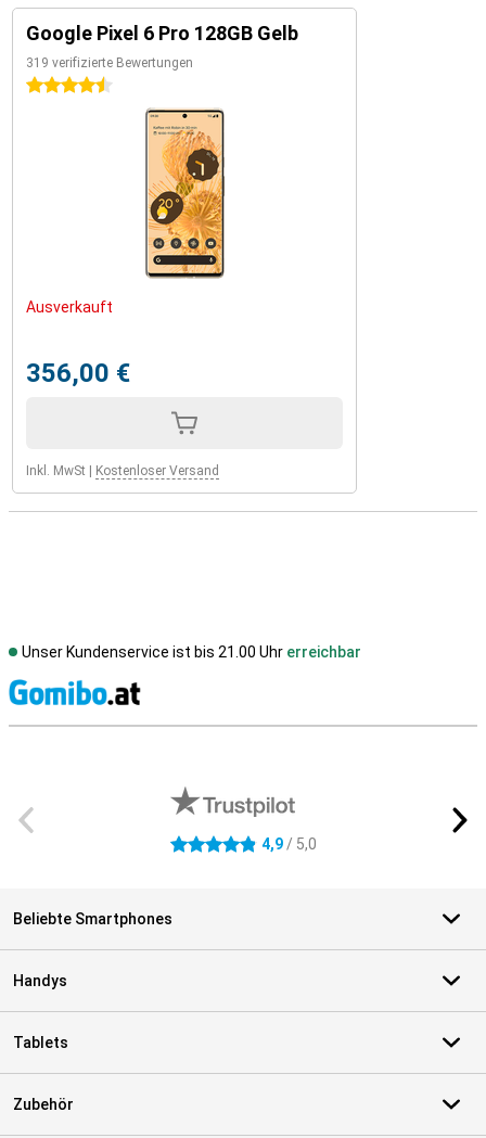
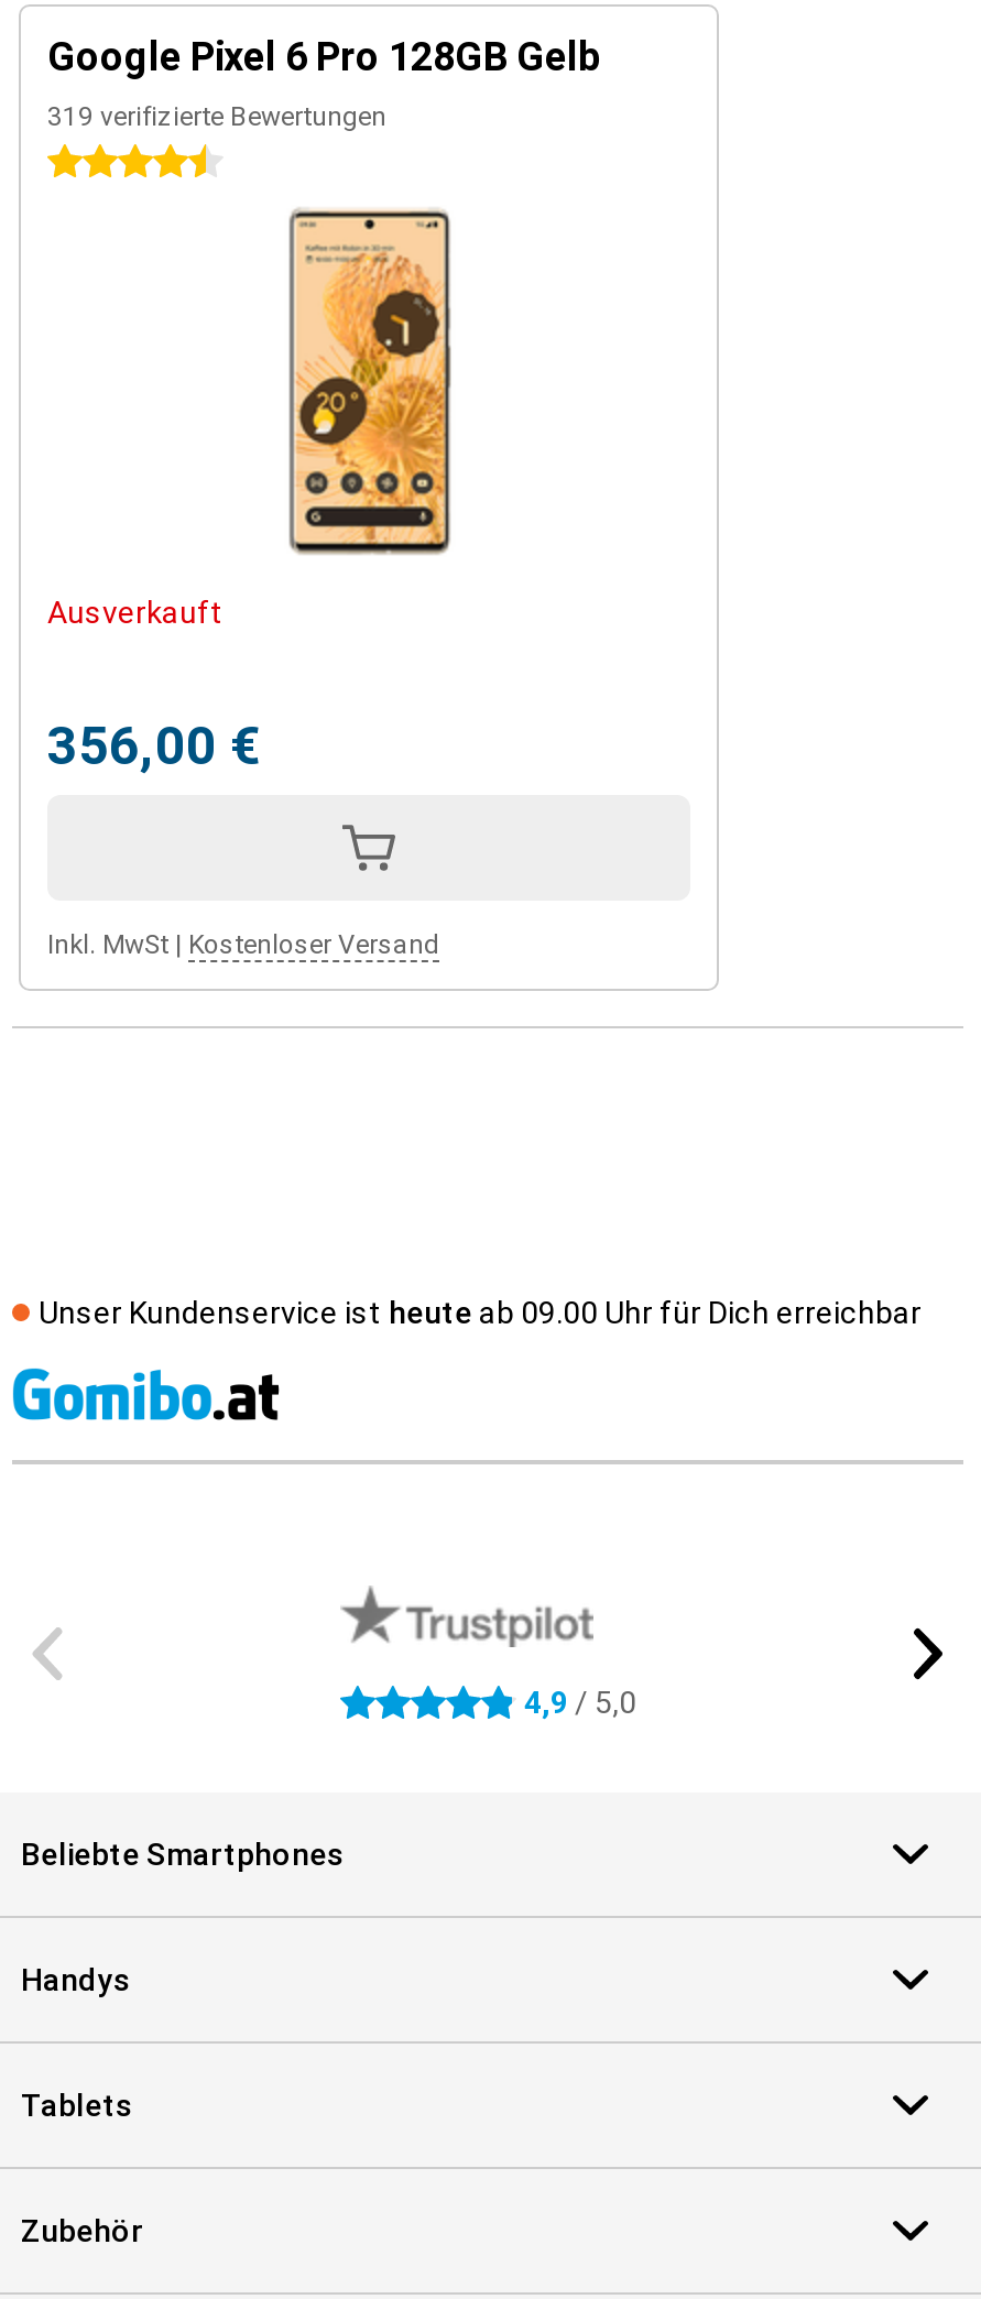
[22,643,361,661] Unser Kundenservice ist bis 21.00 Uhr erreichbar -> [39,1295,922,1330] Unser Kundenservice ist heute ab 09.00 Uhr für Dich erreichbar

